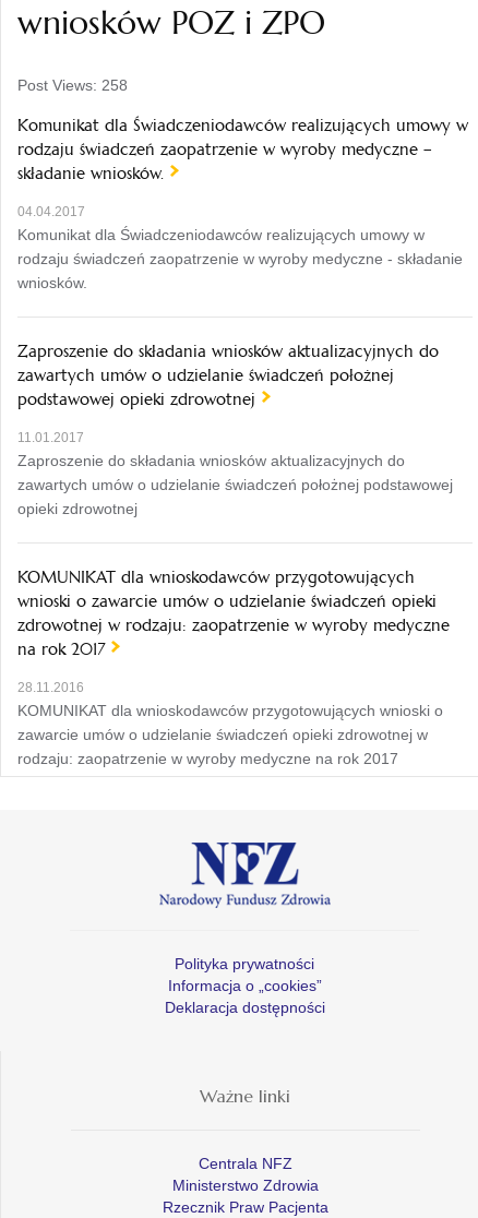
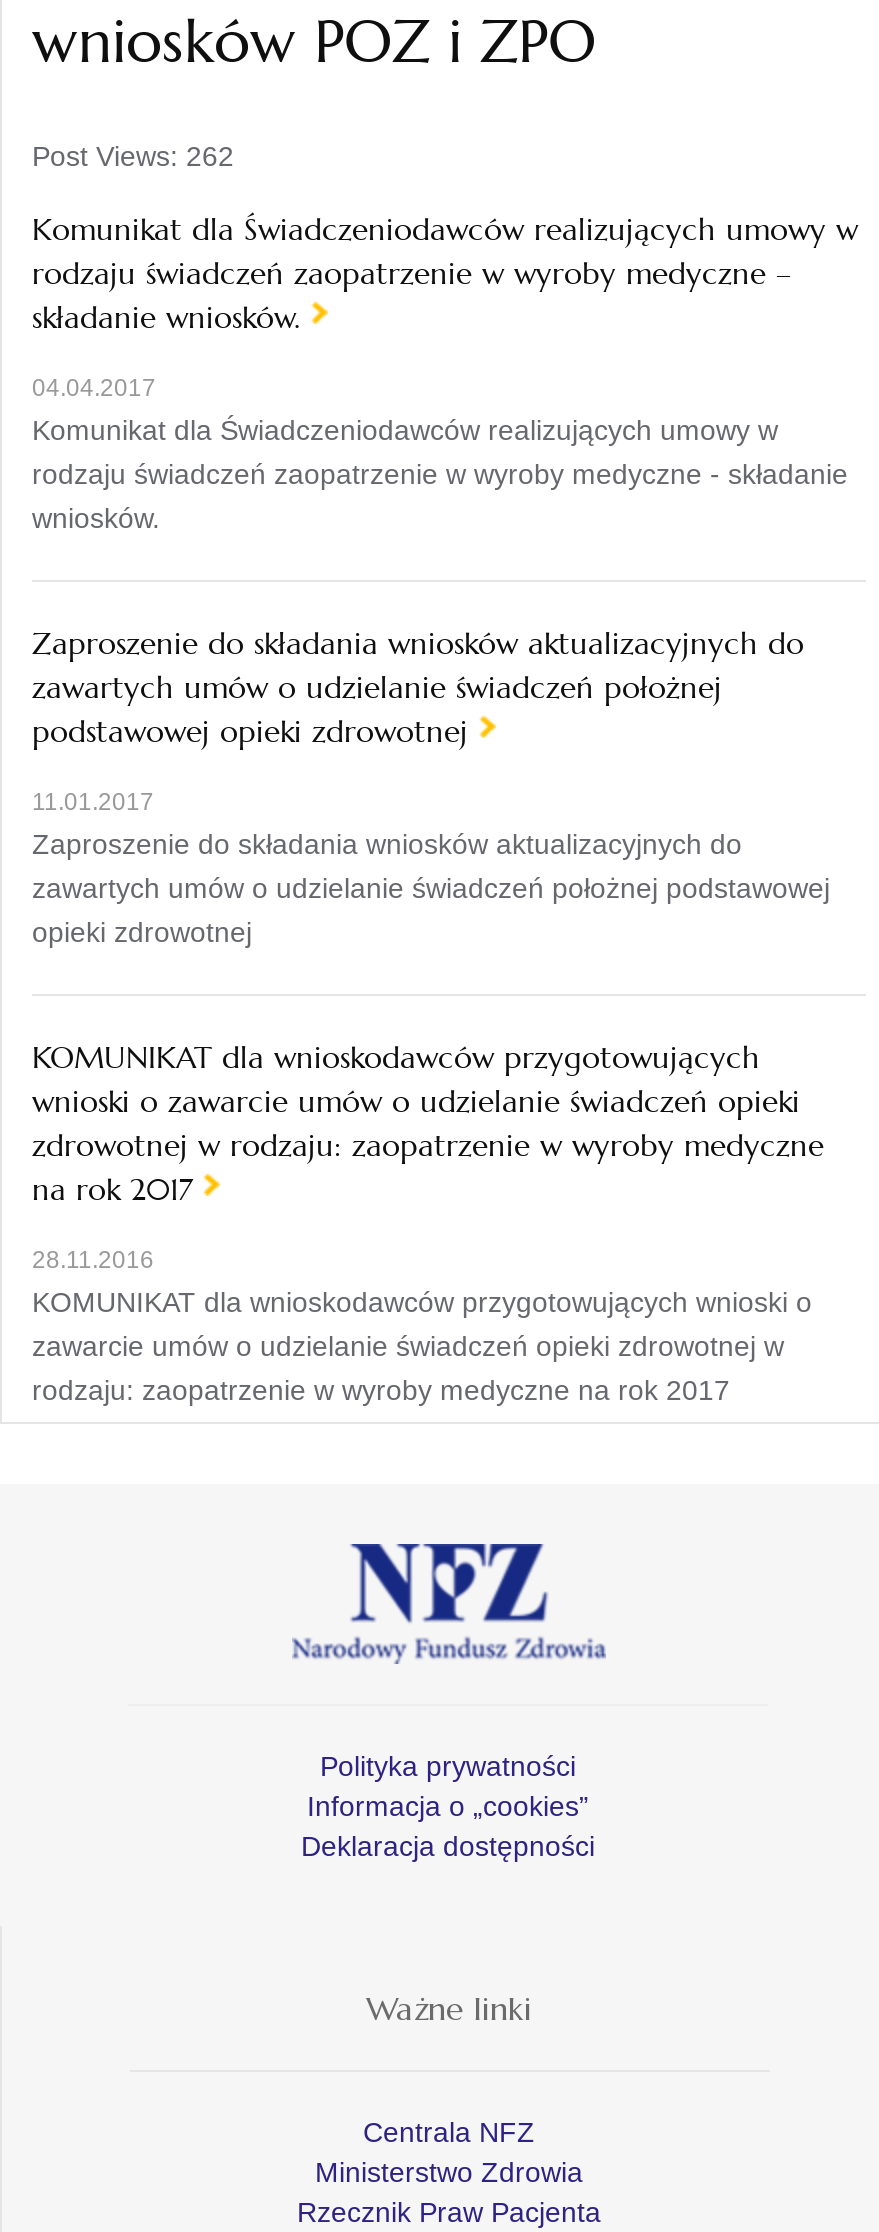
[17,76,128,94] Post Views: 258 -> [32,140,234,172] Post Views: 262

